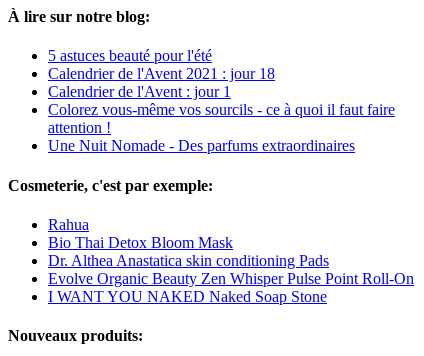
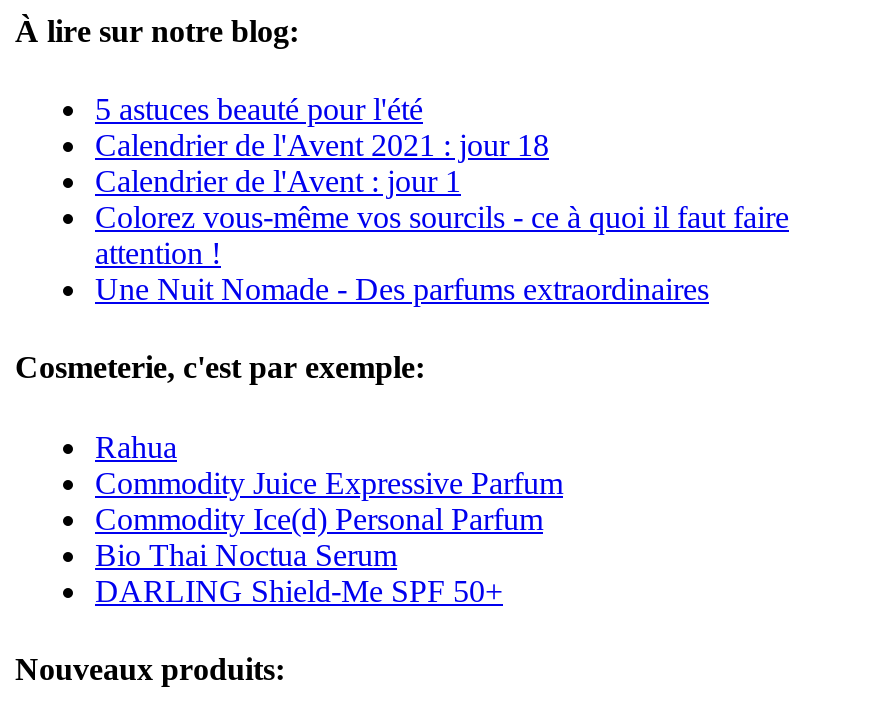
[48,234,414,305] Bio Thai Detox Bloom Mask | Dr. Althea Anastatica skin conditioning Pads | Evolve Organic Beauty Zen Whisper Pulse Point Roll-On | I WANT YOU NAKED Naked Soap Stone -> [95,465,563,607] Commodity Juice Expressive Parfum | Commodity Ice(d) Personal Parfum | Bio Thai Noctua Serum | DARLING Shield-Me SPF 50+

